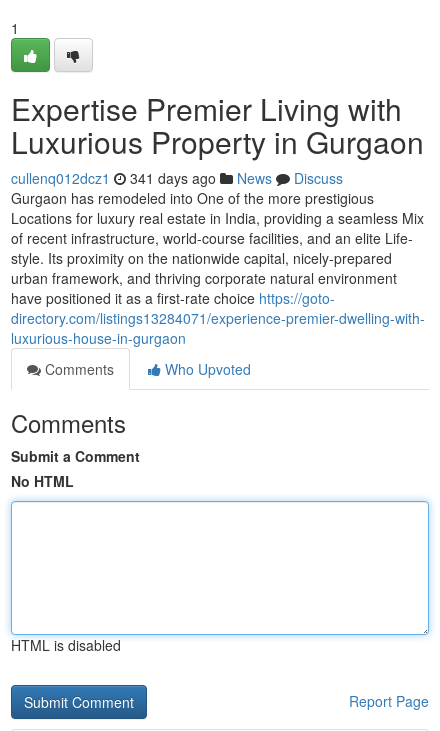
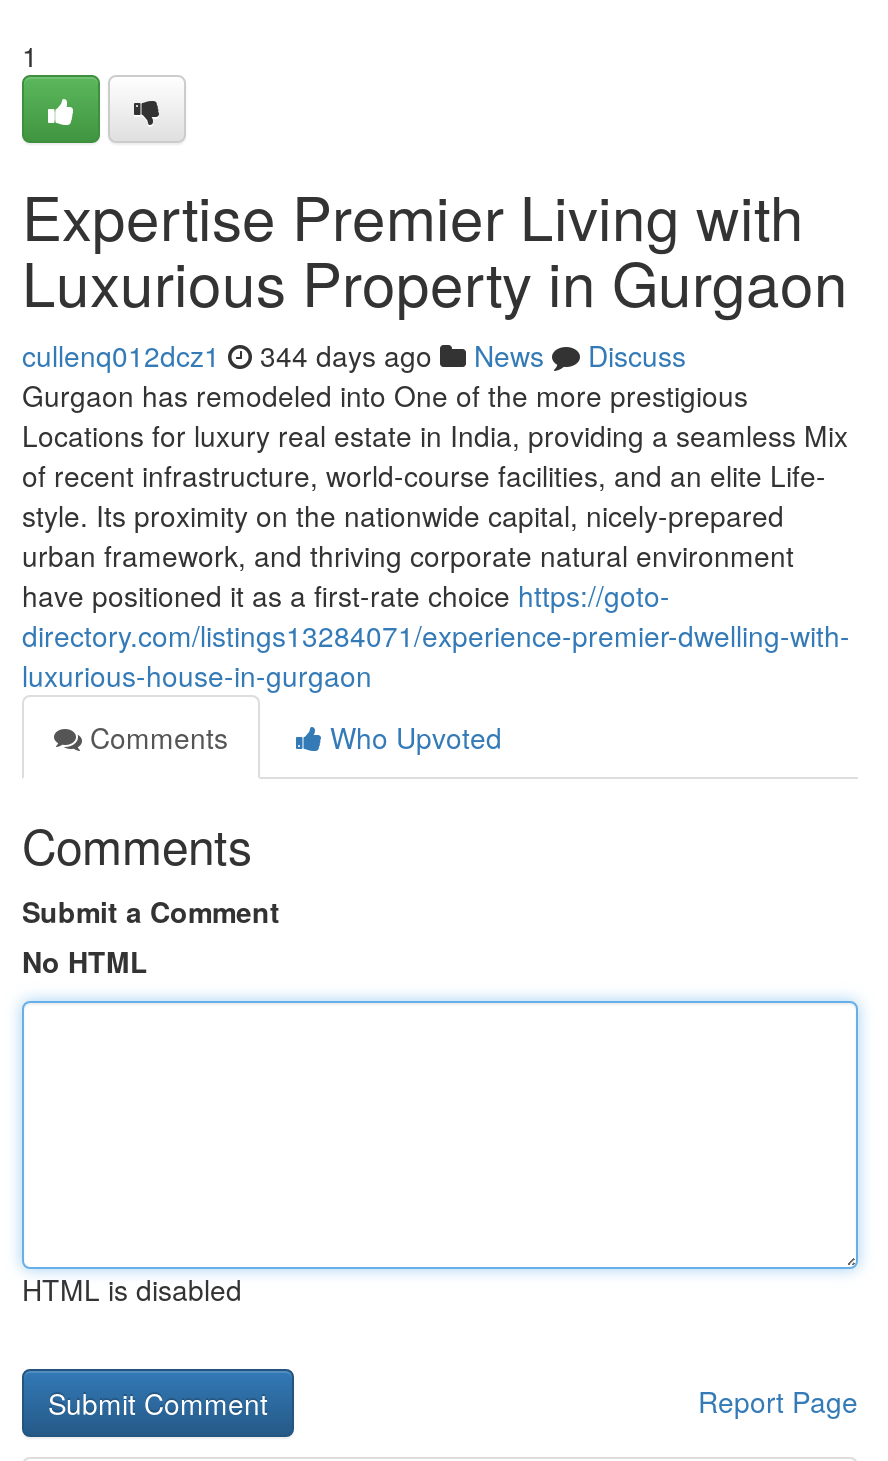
[11,168,343,188] cullenq012dcz1 341 days ago News Discuss -> [22,335,686,375] cullenq012dcz1 344 days ago News Discuss

